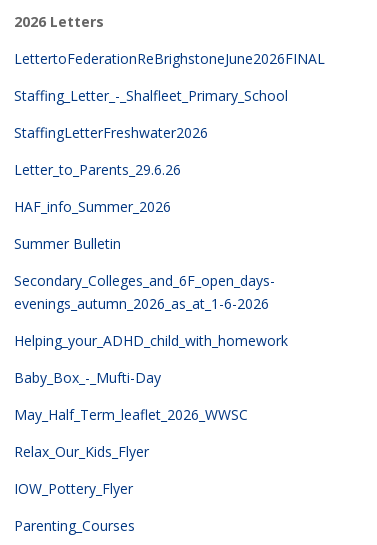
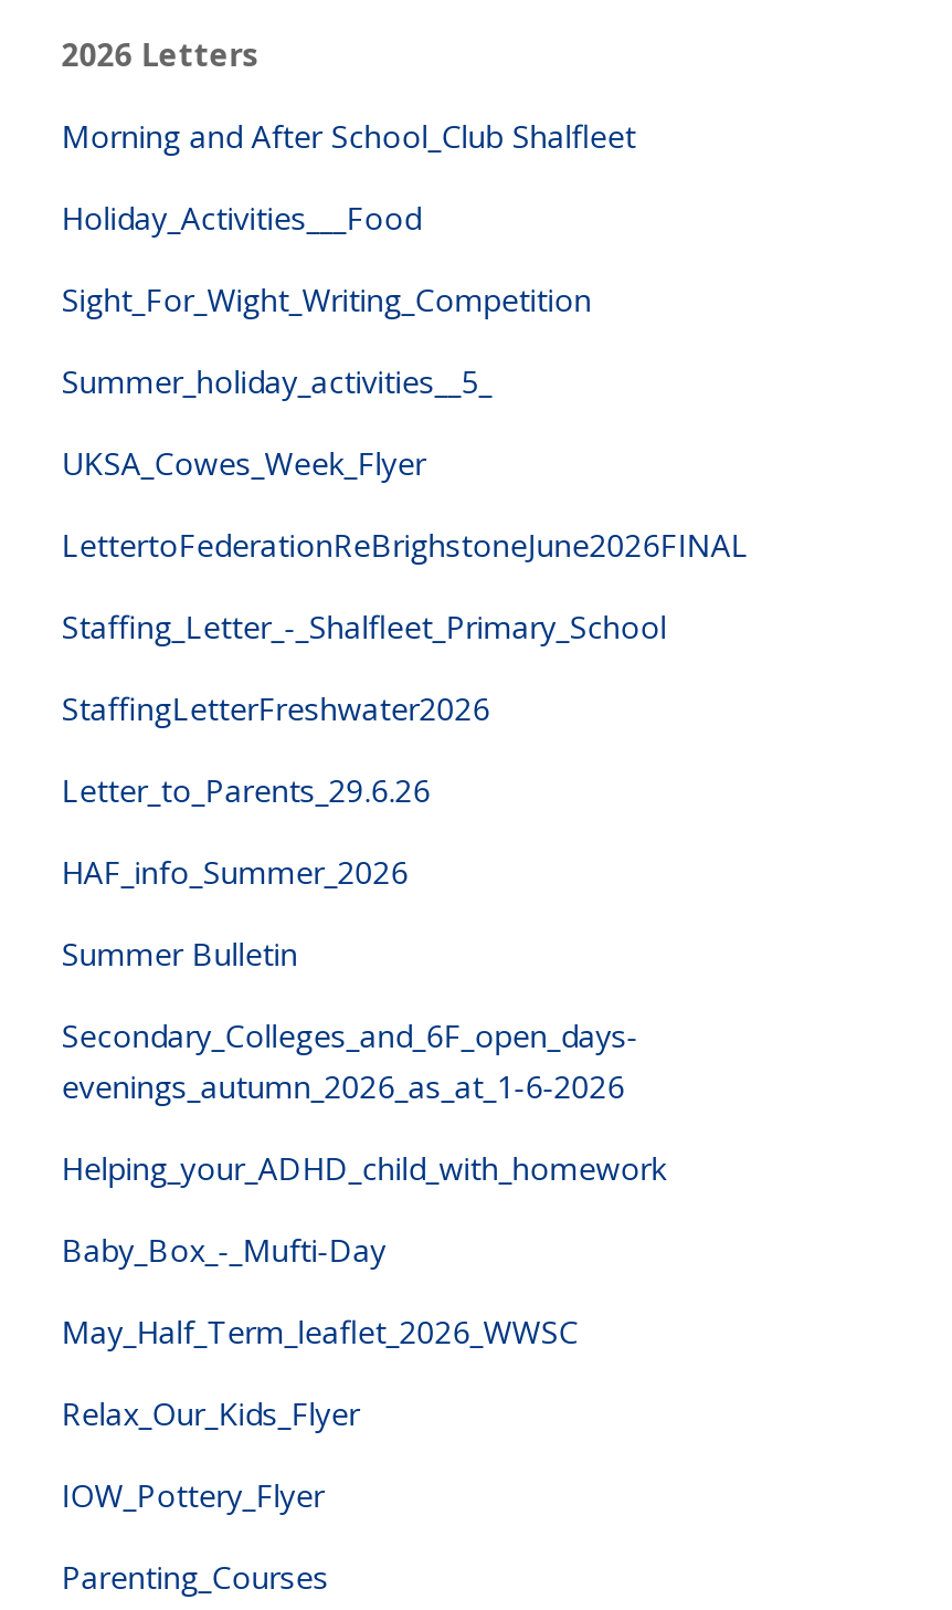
none -> [61,116,636,485] Morning and After School_Club Shalfleet | Holiday_Activities___Food | Sight_For_Wight_Writing_Competition | Summer_holiday_activities__5_ | UKSA_Cowes_Week_Flyer

